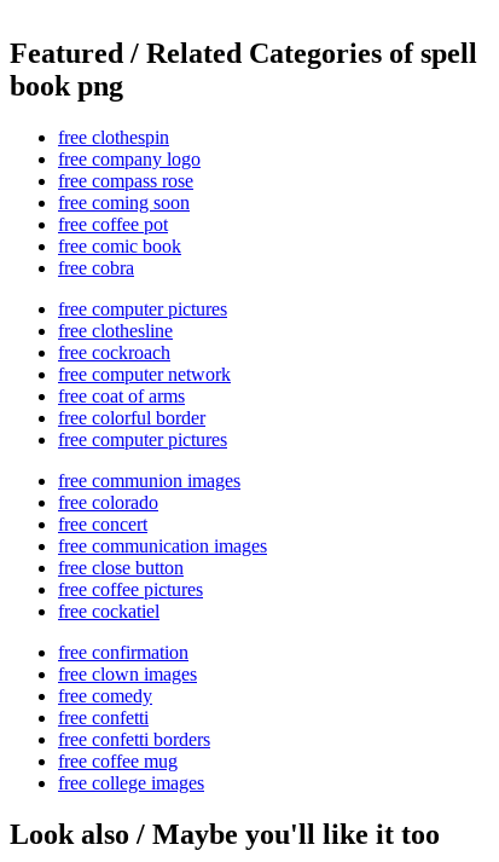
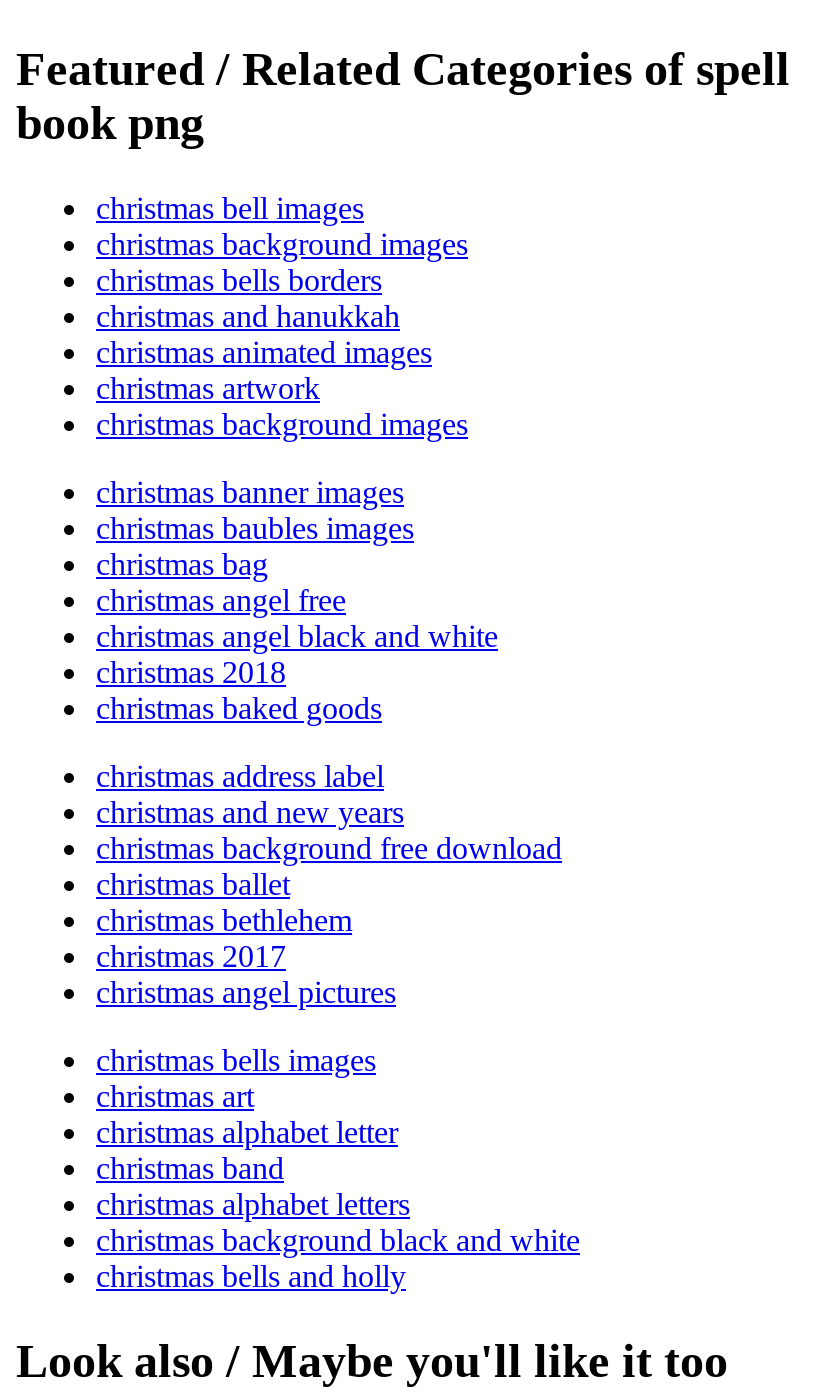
[58,127,201,278] free clothespin | free company logo | free compass rose | free coming soon | free coffee pot | free comic book | free cobra -> [96,191,468,441] christmas bell images | christmas background images | christmas bells borders | christmas and hanukkah | christmas animated images | christmas artwork | christmas background images
[58,299,231,450] free computer pictures | free clothesline | free cockroach | free computer network | free coat of arms | free colorful border | free computer pictures -> [96,475,498,725] christmas banner images | christmas baubles images | christmas bag | christmas angel free | christmas angel black and white | christmas 2018 | christmas baked goods
[58,470,267,621] free communion images | free colorado | free concert | free communication images | free close button | free coffee pictures | free cockatiel -> [96,759,562,1009] christmas address label | christmas and new years | christmas background free download | christmas ballet | christmas bethlehem | christmas 2017 | christmas angel pictures
[58,642,210,793] free confirmation | free clown images | free comedy | free confetti | free confetti borders | free coffee mug | free college images -> [96,1043,580,1293] christmas bells images | christmas art | christmas alphabet letter | christmas band | christmas alphabet letters | christmas background black and white | christmas bells and holly

